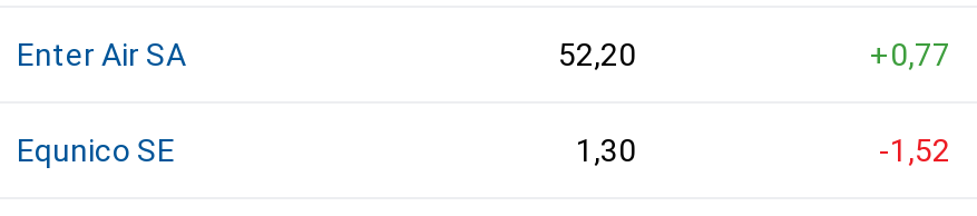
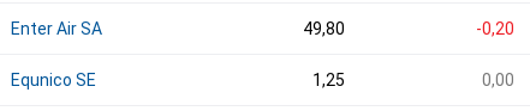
[558,37,636,72] 52,20 -> [303,19,345,38] 49,80
[870,37,950,72] +0,77 -> [476,19,514,38] -0,20
[576,132,636,168] 1,30 -> [312,70,345,90] 1,25
[879,132,950,168] -1,52 -> [482,70,514,90] 0,00

